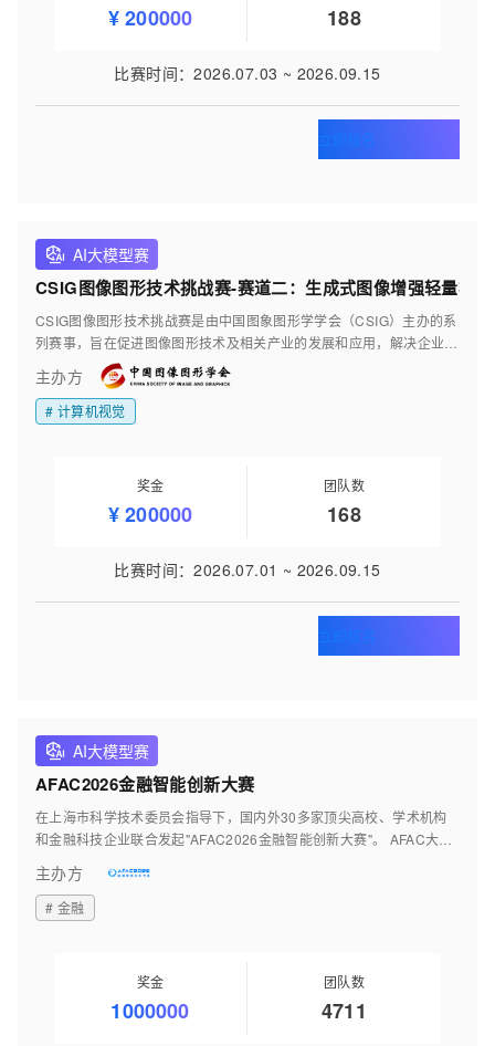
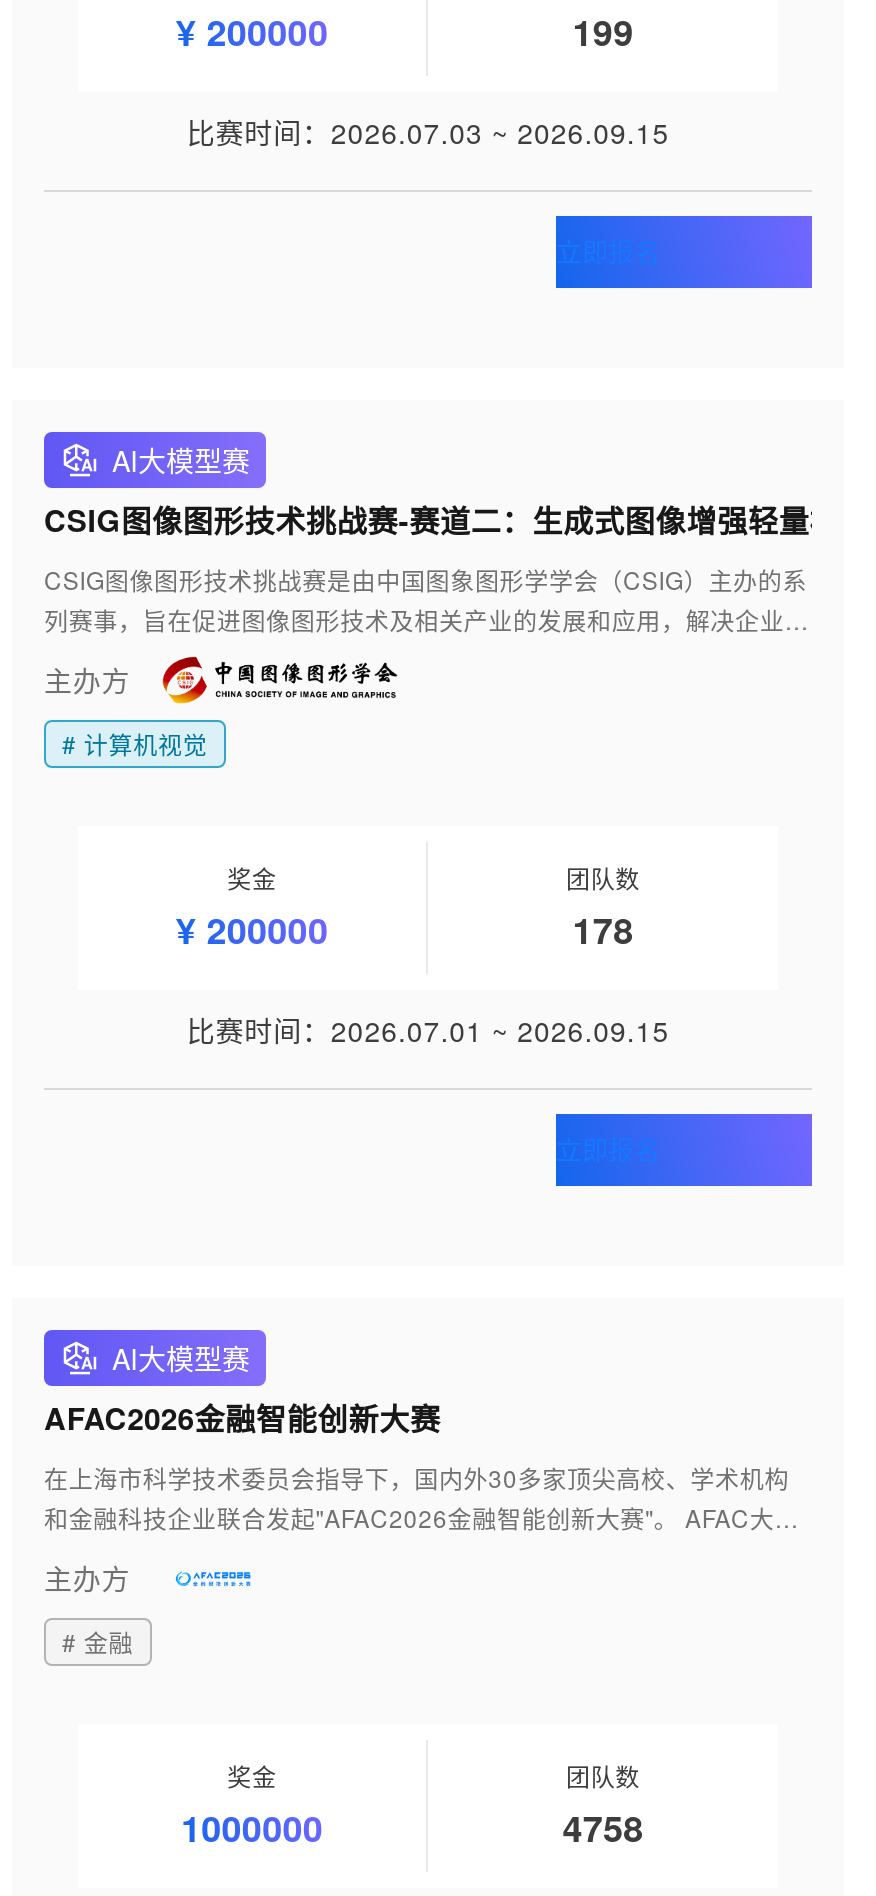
[327,3,361,32] 188 -> [573,6,633,58] 199
[327,500,361,529] 168 -> [573,904,633,956] 178
[322,996,367,1025] 4711 -> [562,1802,644,1854] 4758

